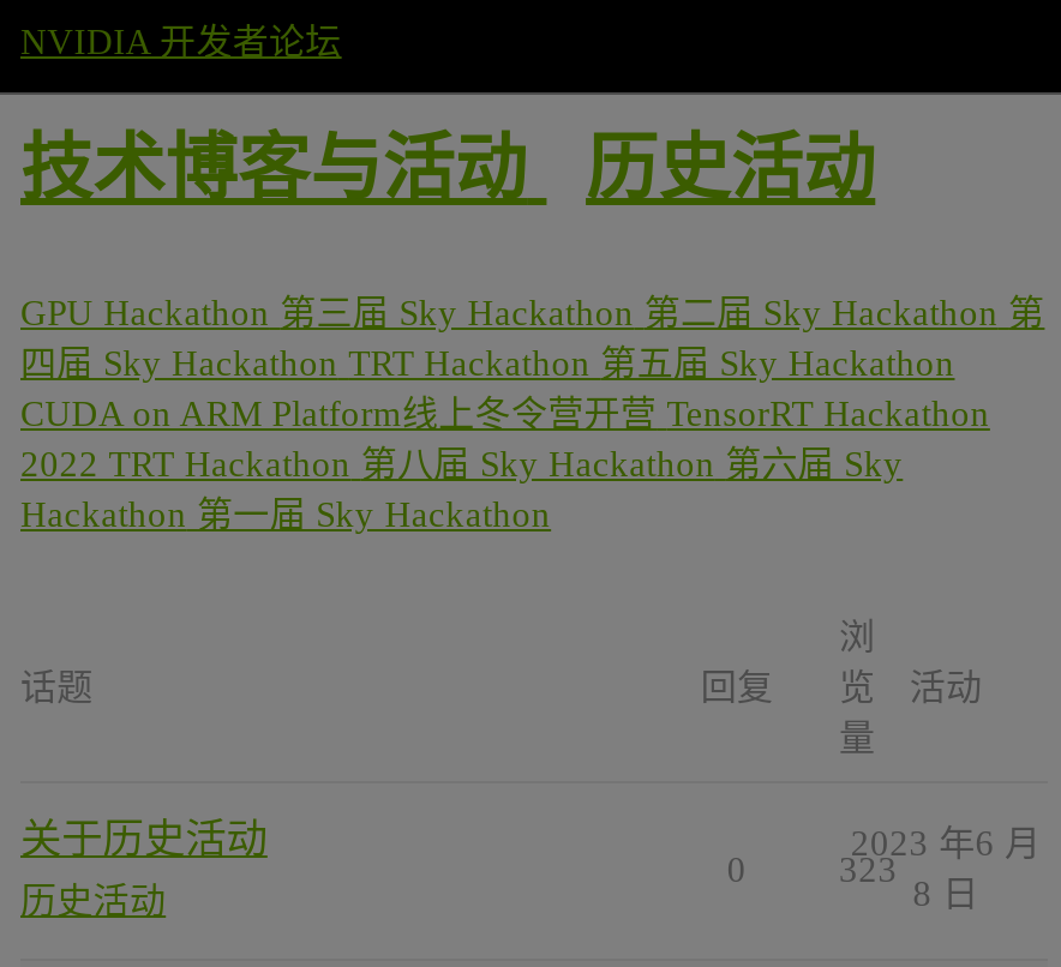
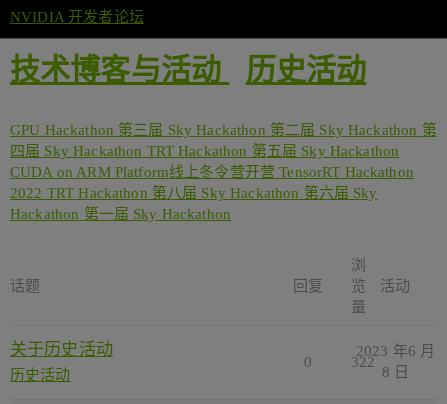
[839,849,898,888] 323 -> [351,353,375,369] 322

